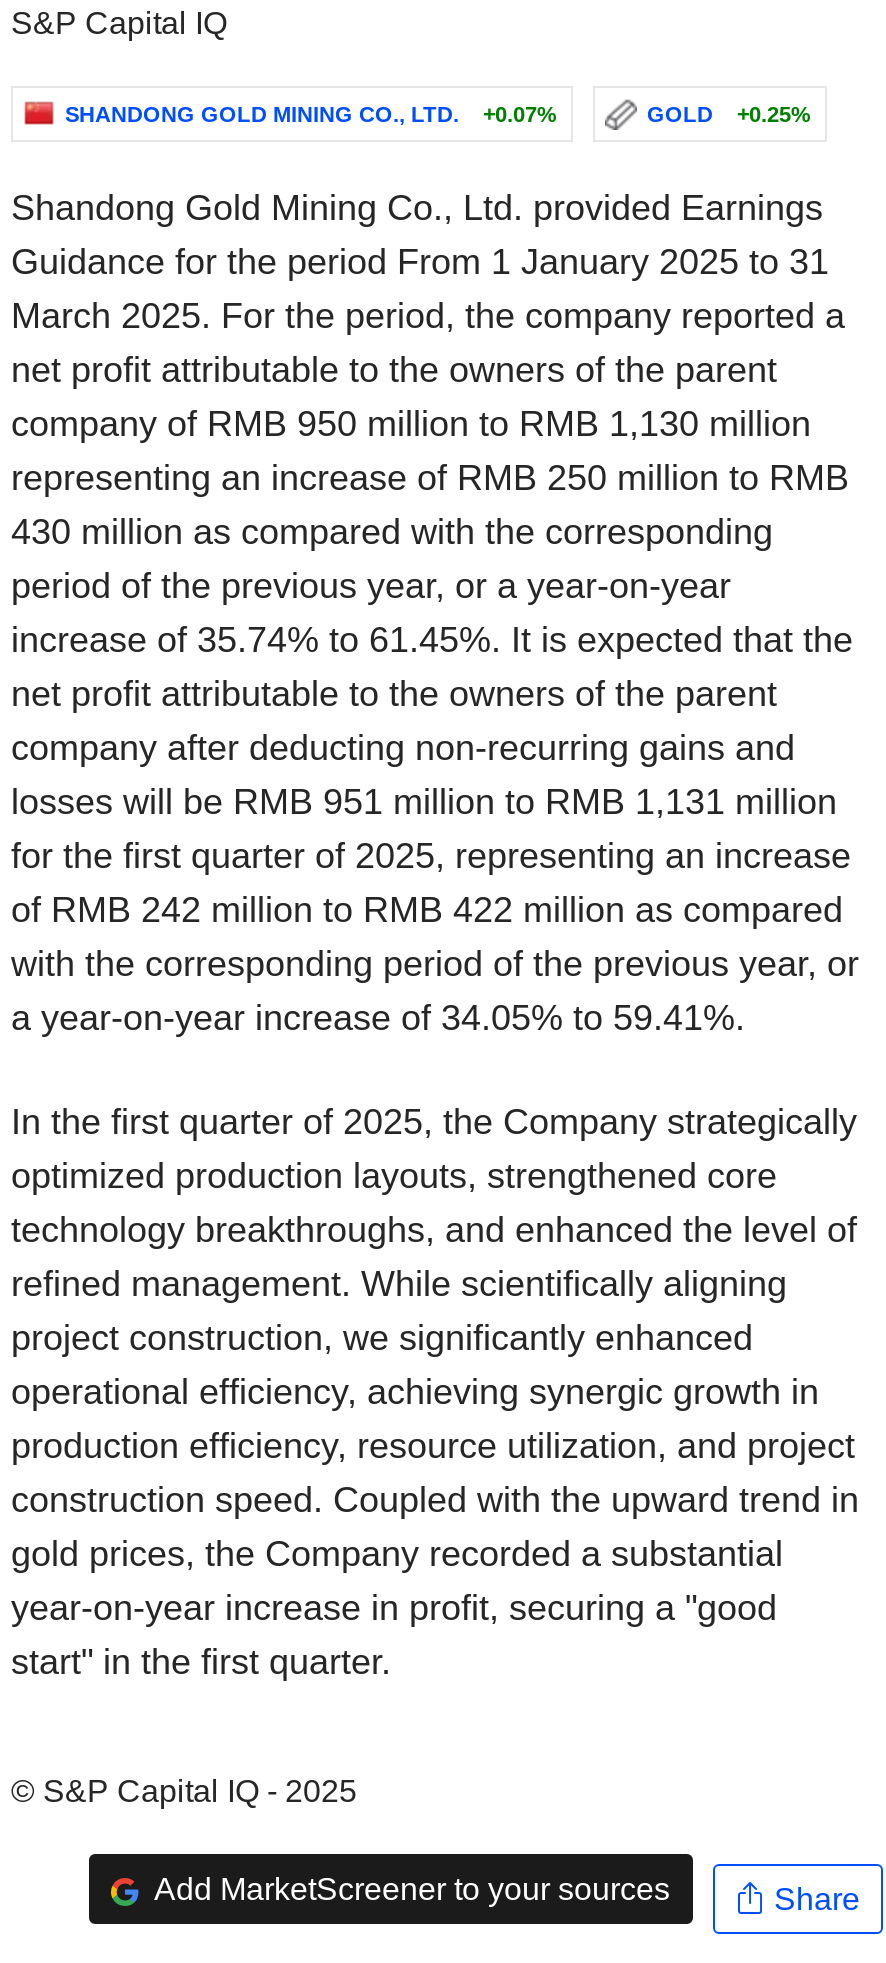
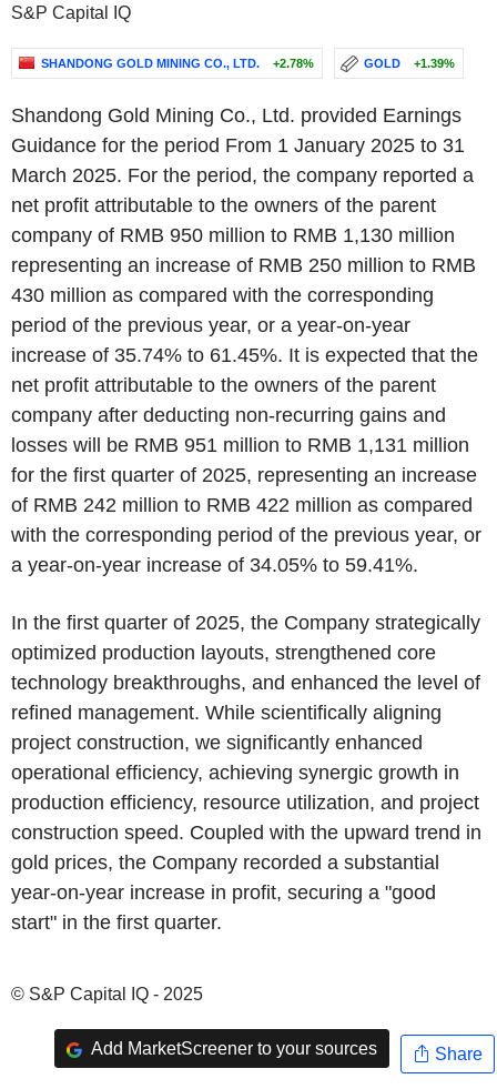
[65,102,557,126] SHANDONG GOLD MINING CO., LTD. +0.07% -> [41,57,314,70] SHANDONG GOLD MINING CO., LTD. +2.78%
[647,102,811,126] GOLD +0.25% -> [364,57,455,70] GOLD +1.39%

